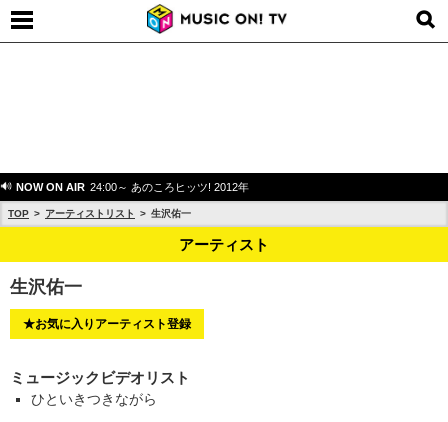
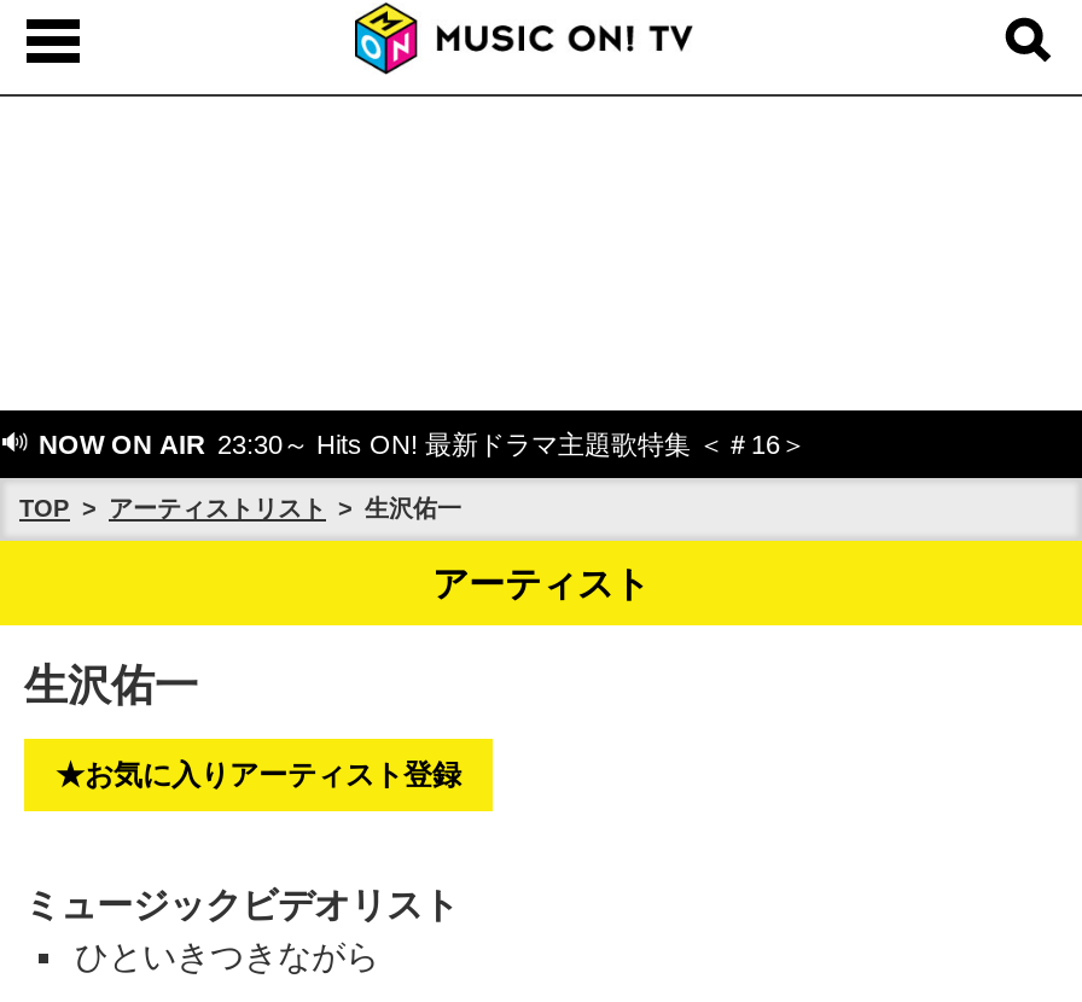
[13,181,249,193] NOW ON AIR 24:00～ あのころヒッツ! 2012年 -> [31,430,807,459] NOW ON AIR 23:30～ Hits ON! 最新ドラマ主題歌特集 ＜＃16＞

